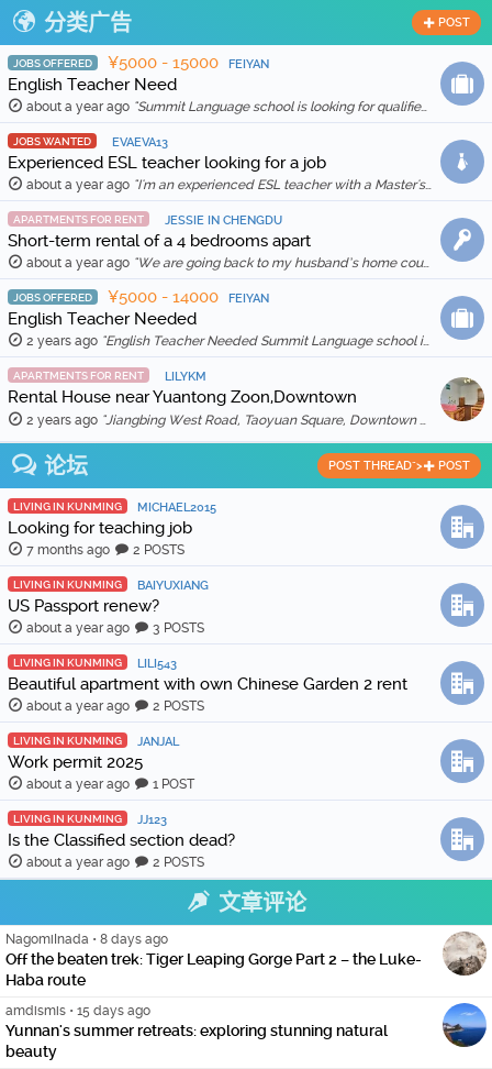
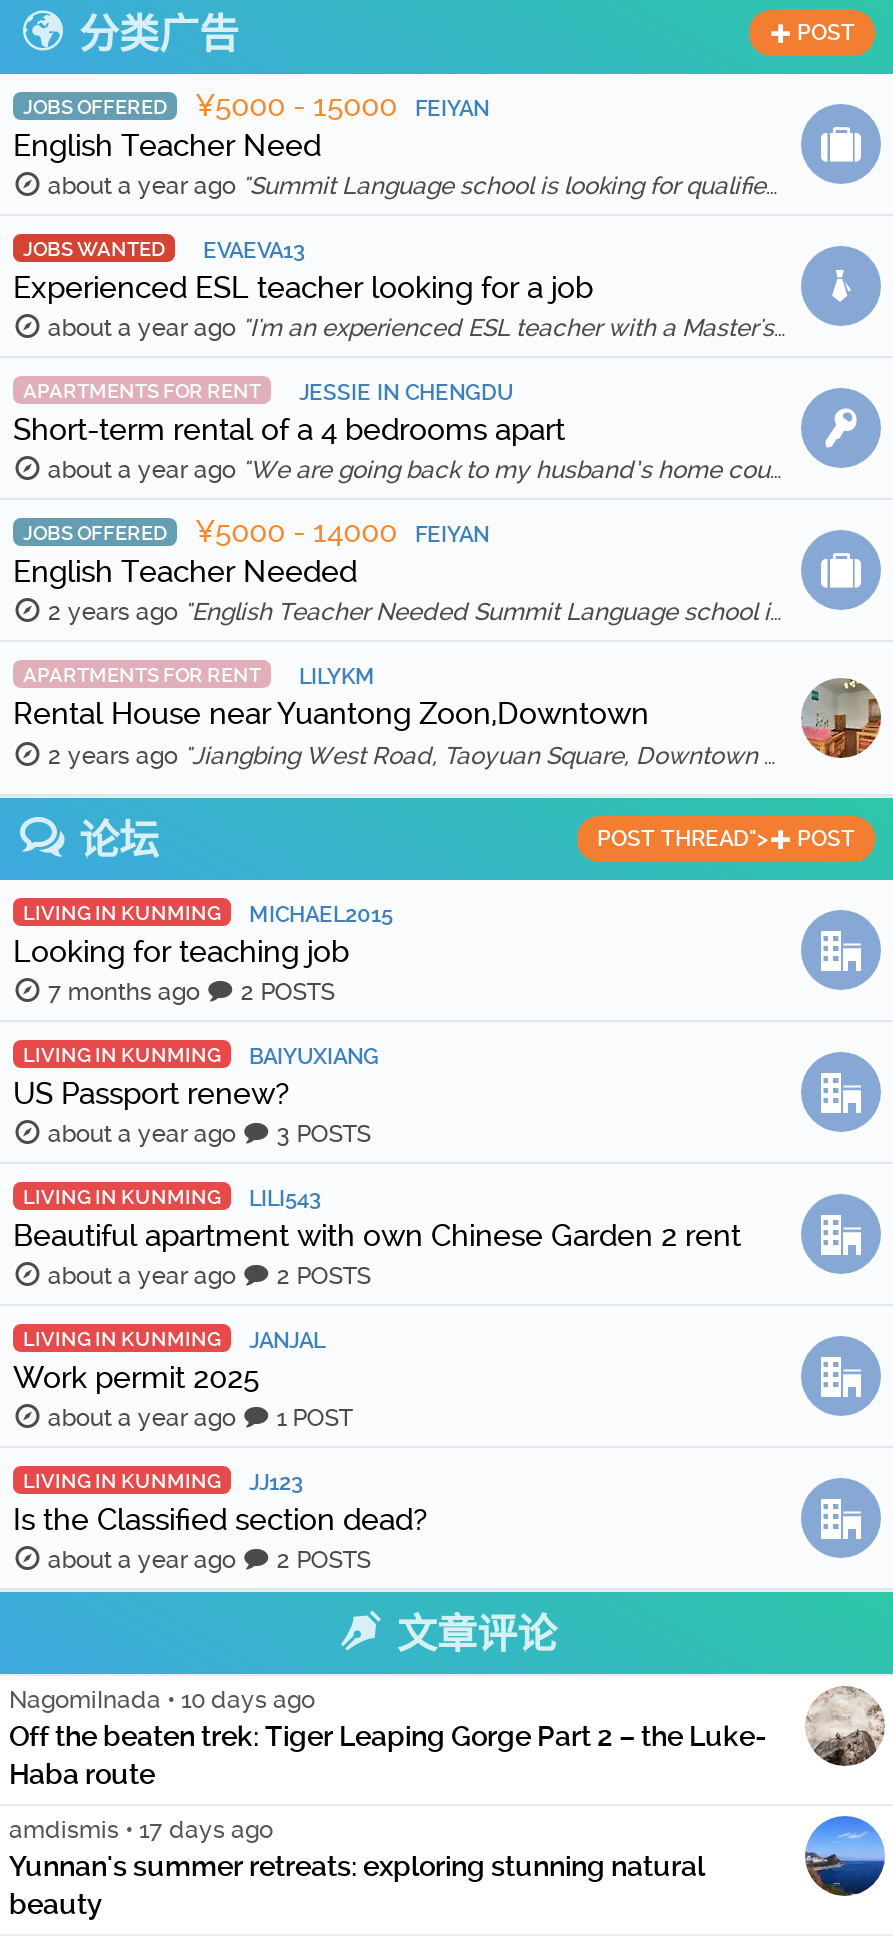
[5,932,168,947] NagomiInada • 8 days ago -> [9,1687,315,1715] NagomiInada • 10 days ago
[5,1004,150,1019] amdismis • 15 days ago -> [9,1817,273,1845] amdismis • 17 days ago

